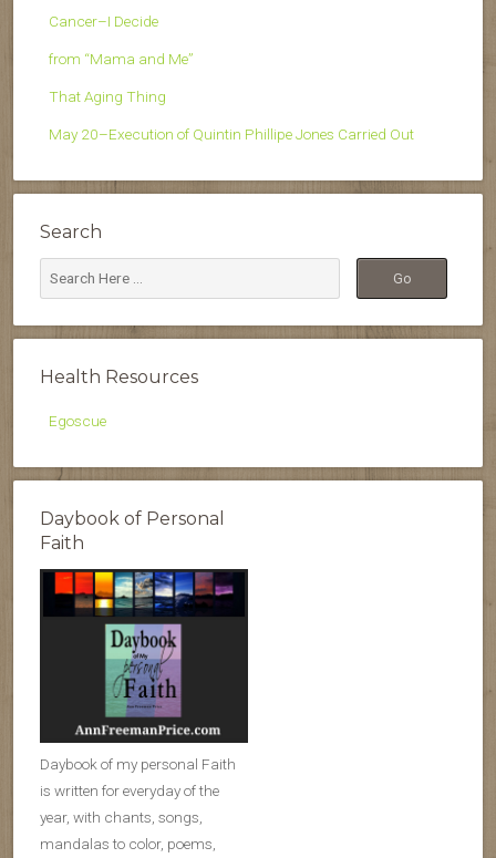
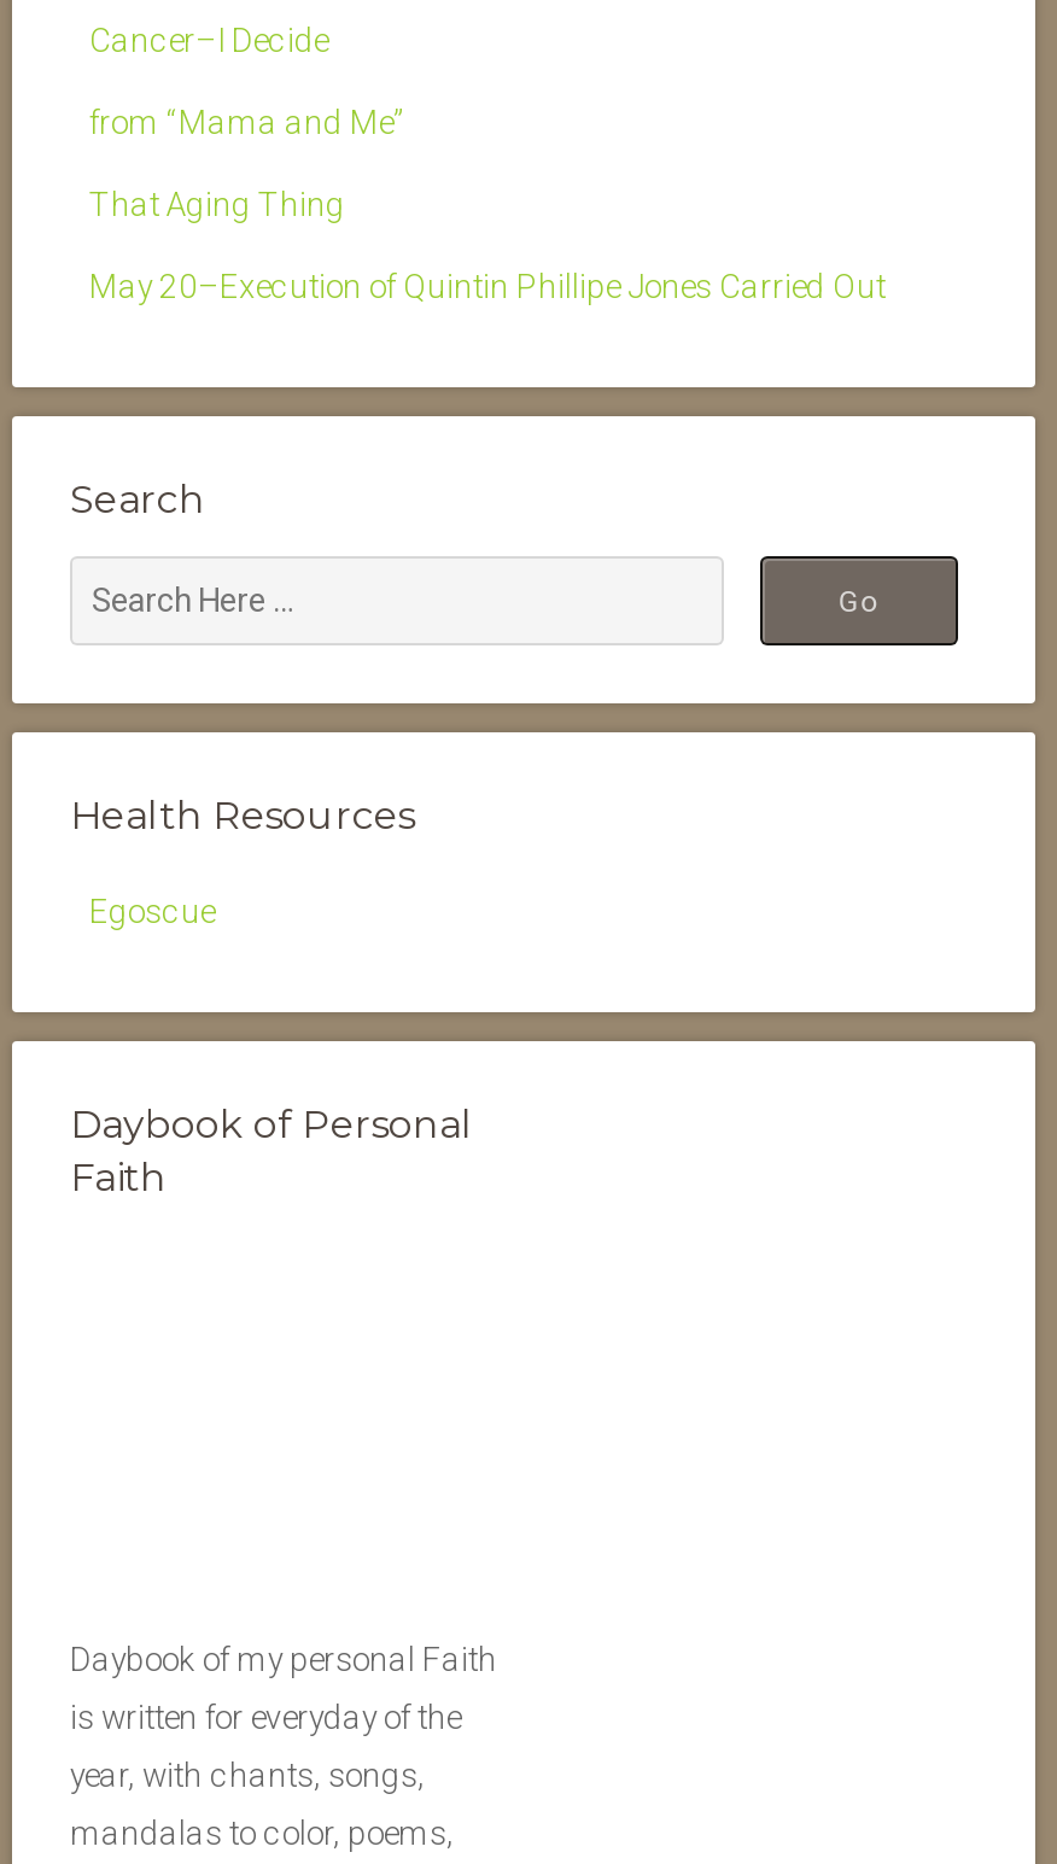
[39,568,249,744] [image] -> none

